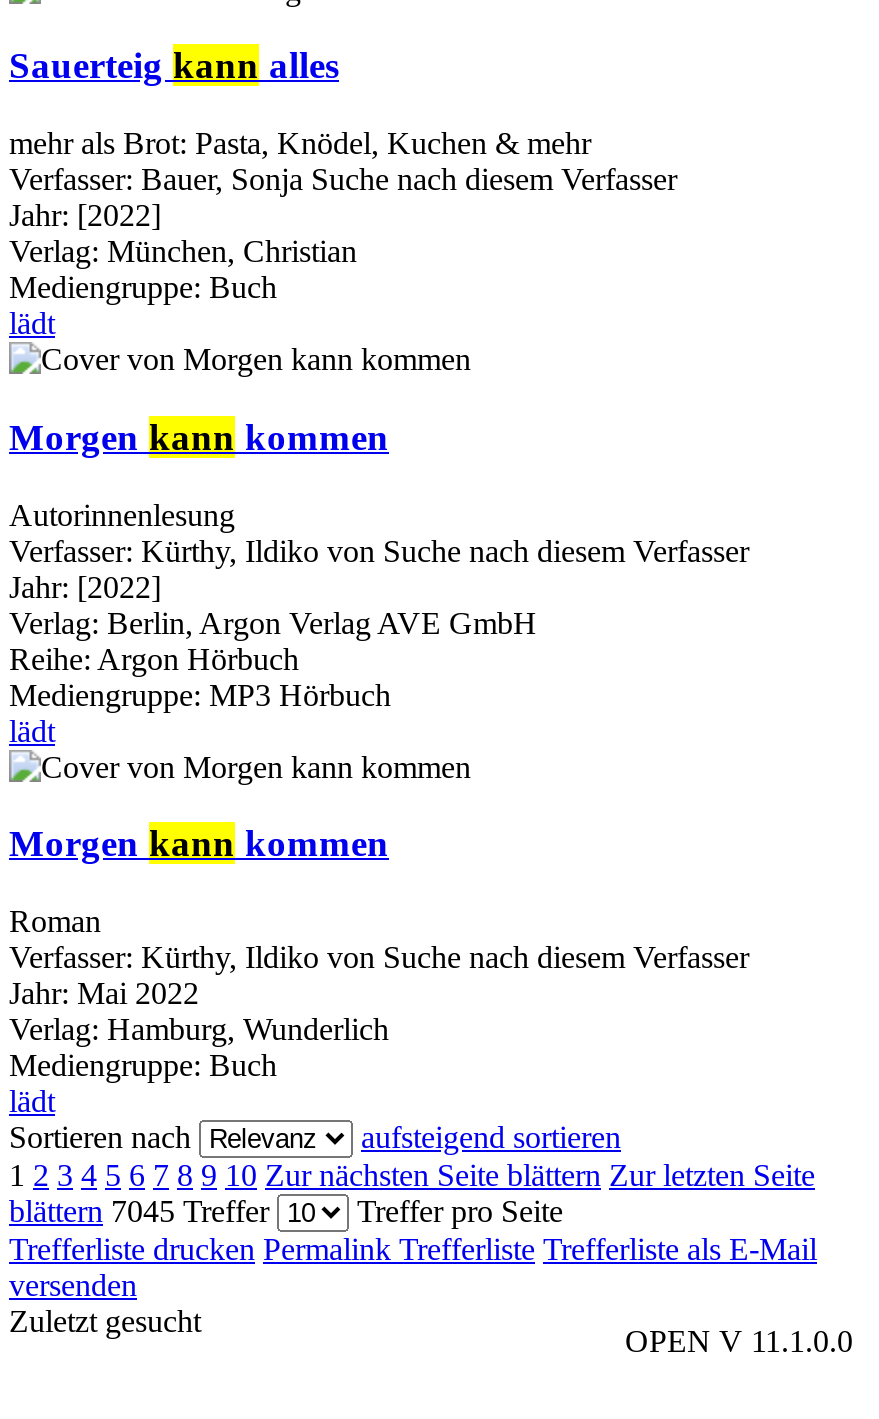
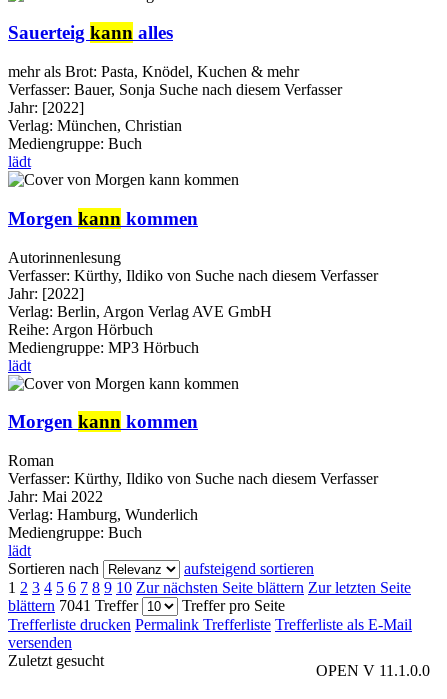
[9,1194,269,1228] blättern 7045 Treffer -> [8,597,138,614] blättern 7041 Treffer

